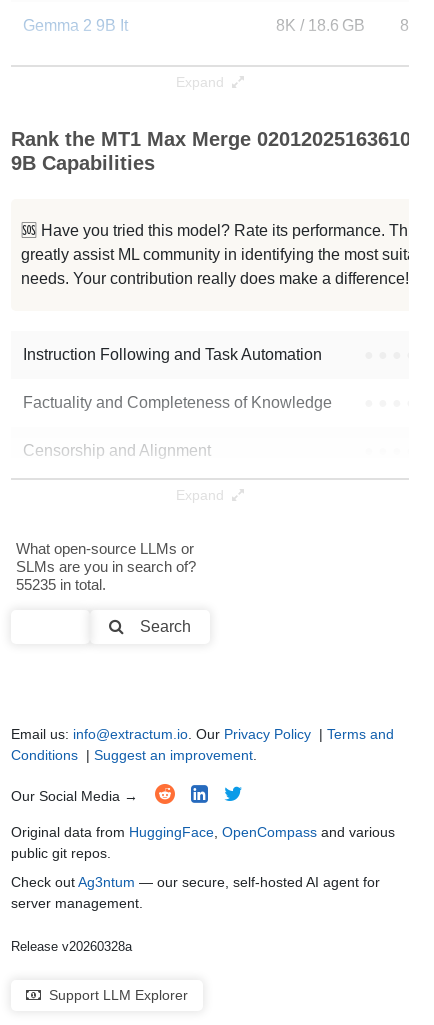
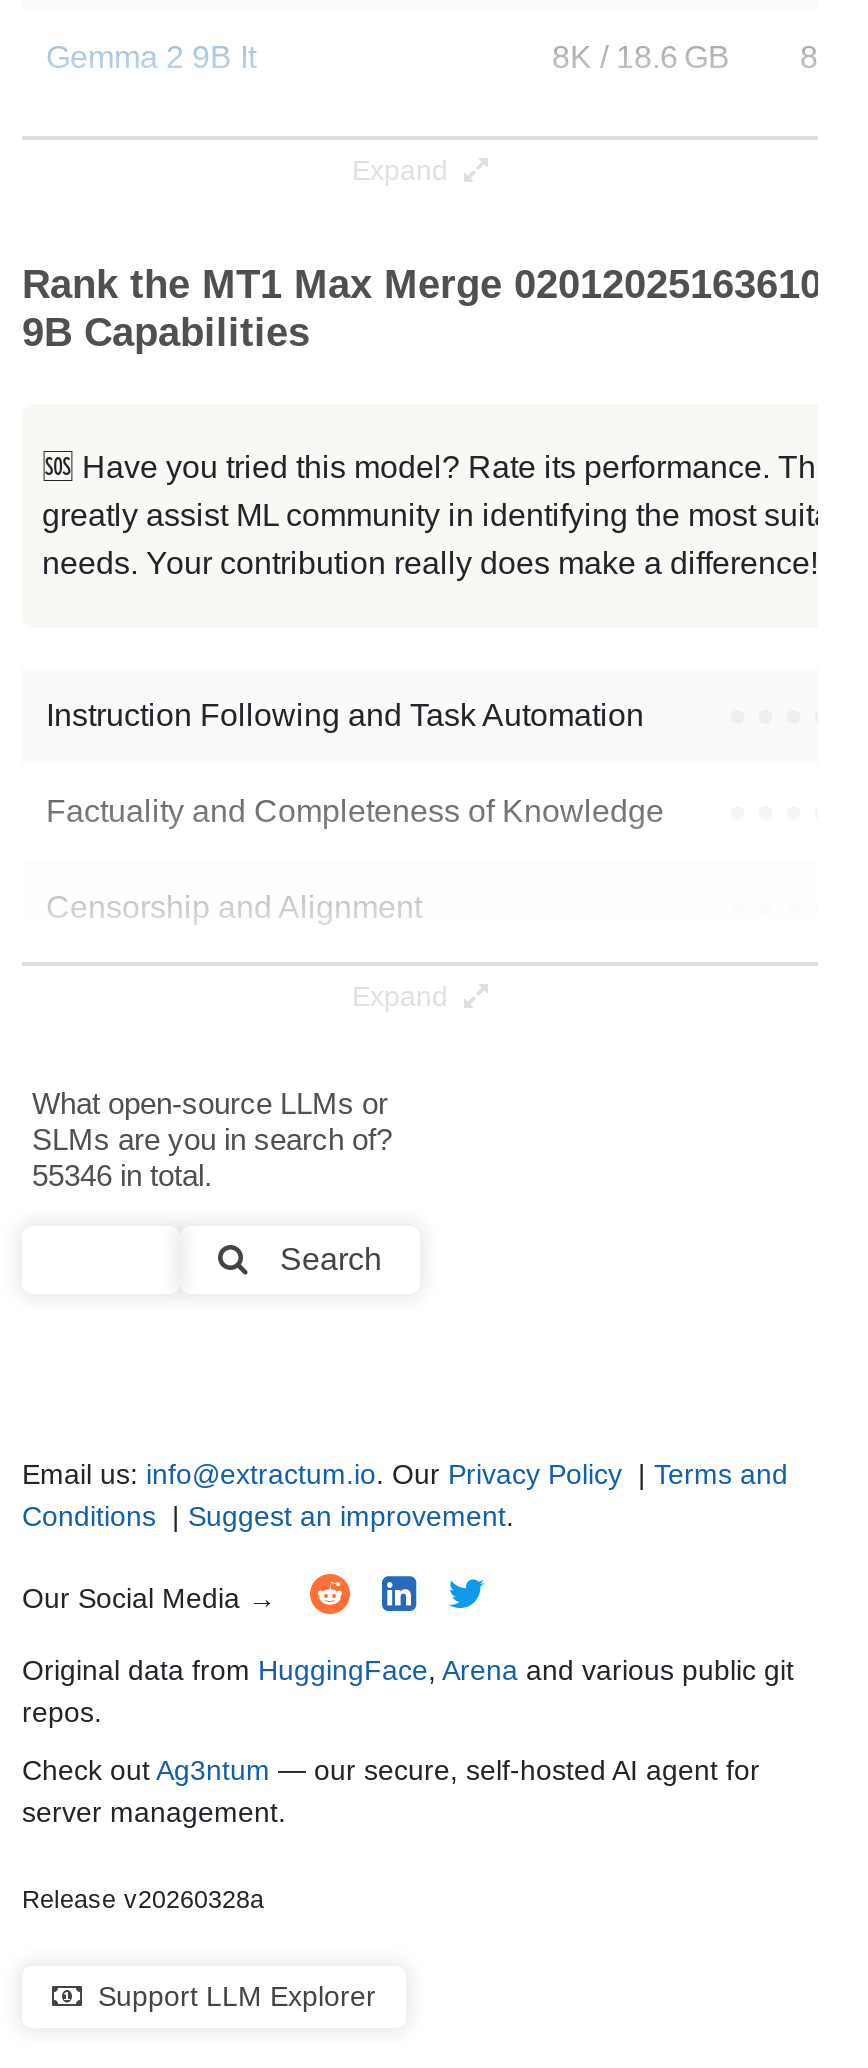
[16,576,106,593] 55235 in total. -> [32,1158,212,1192] 55346 in total.
[11,824,395,861] Original data from HuggingFace, OpenCompass and various | public git repos. -> [22,1654,794,1728] Original data from HuggingFace, Arena and various public git | repos.

